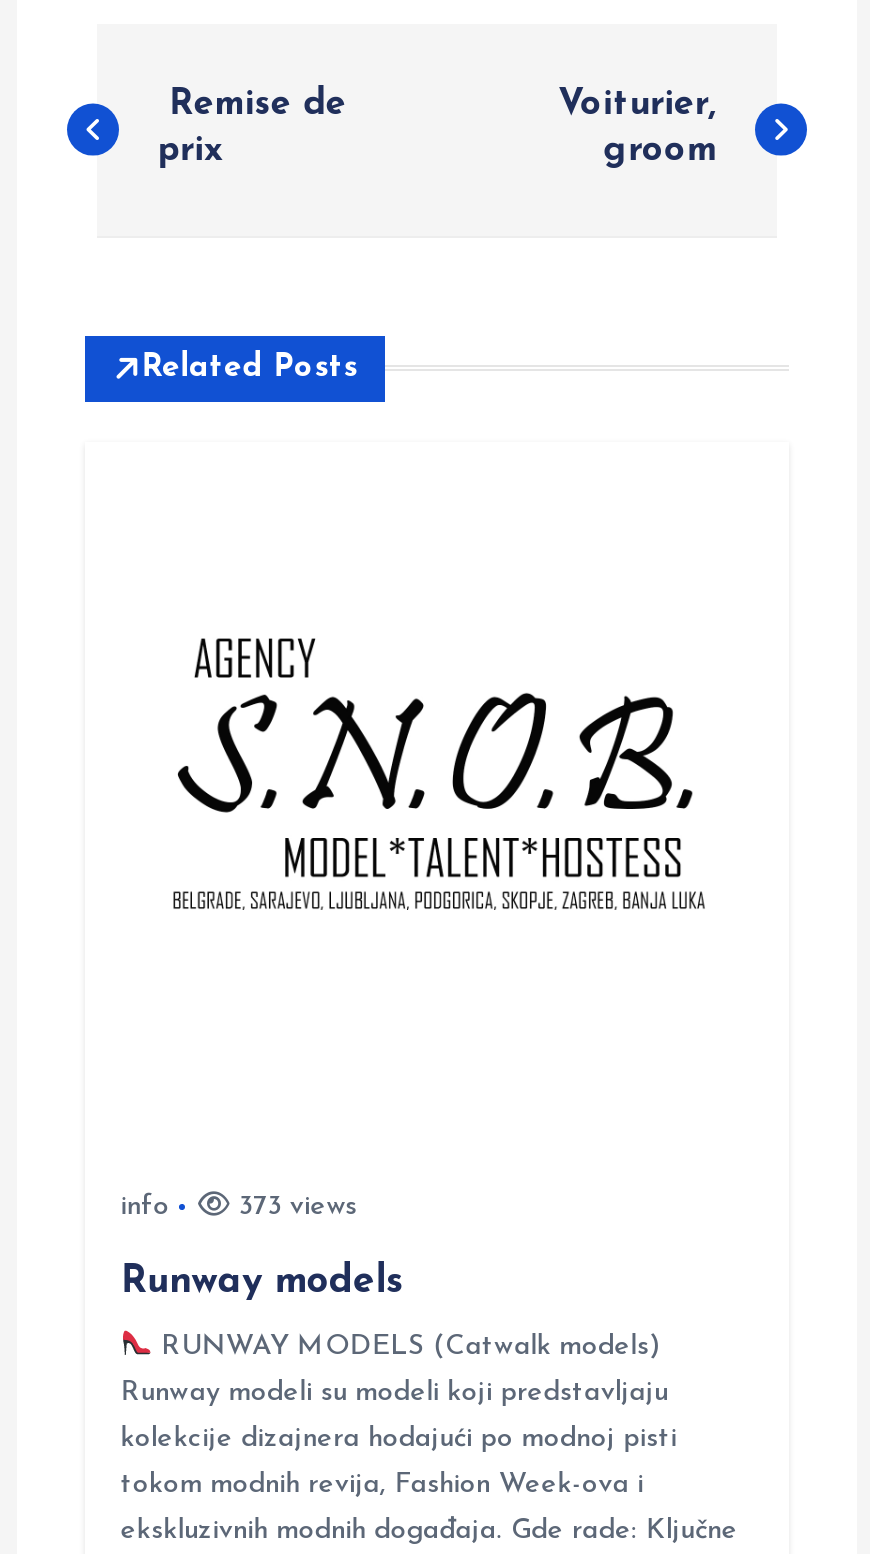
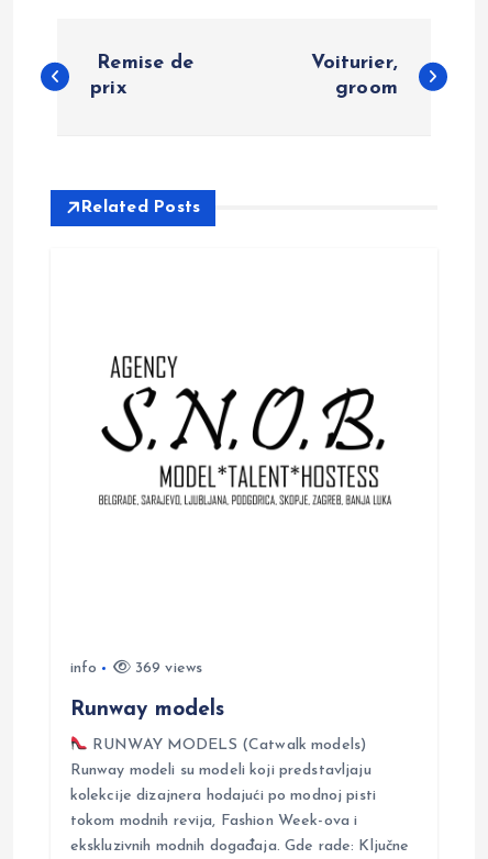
[230,1191,357,1221] 373 views -> [130,660,202,676] 369 views

